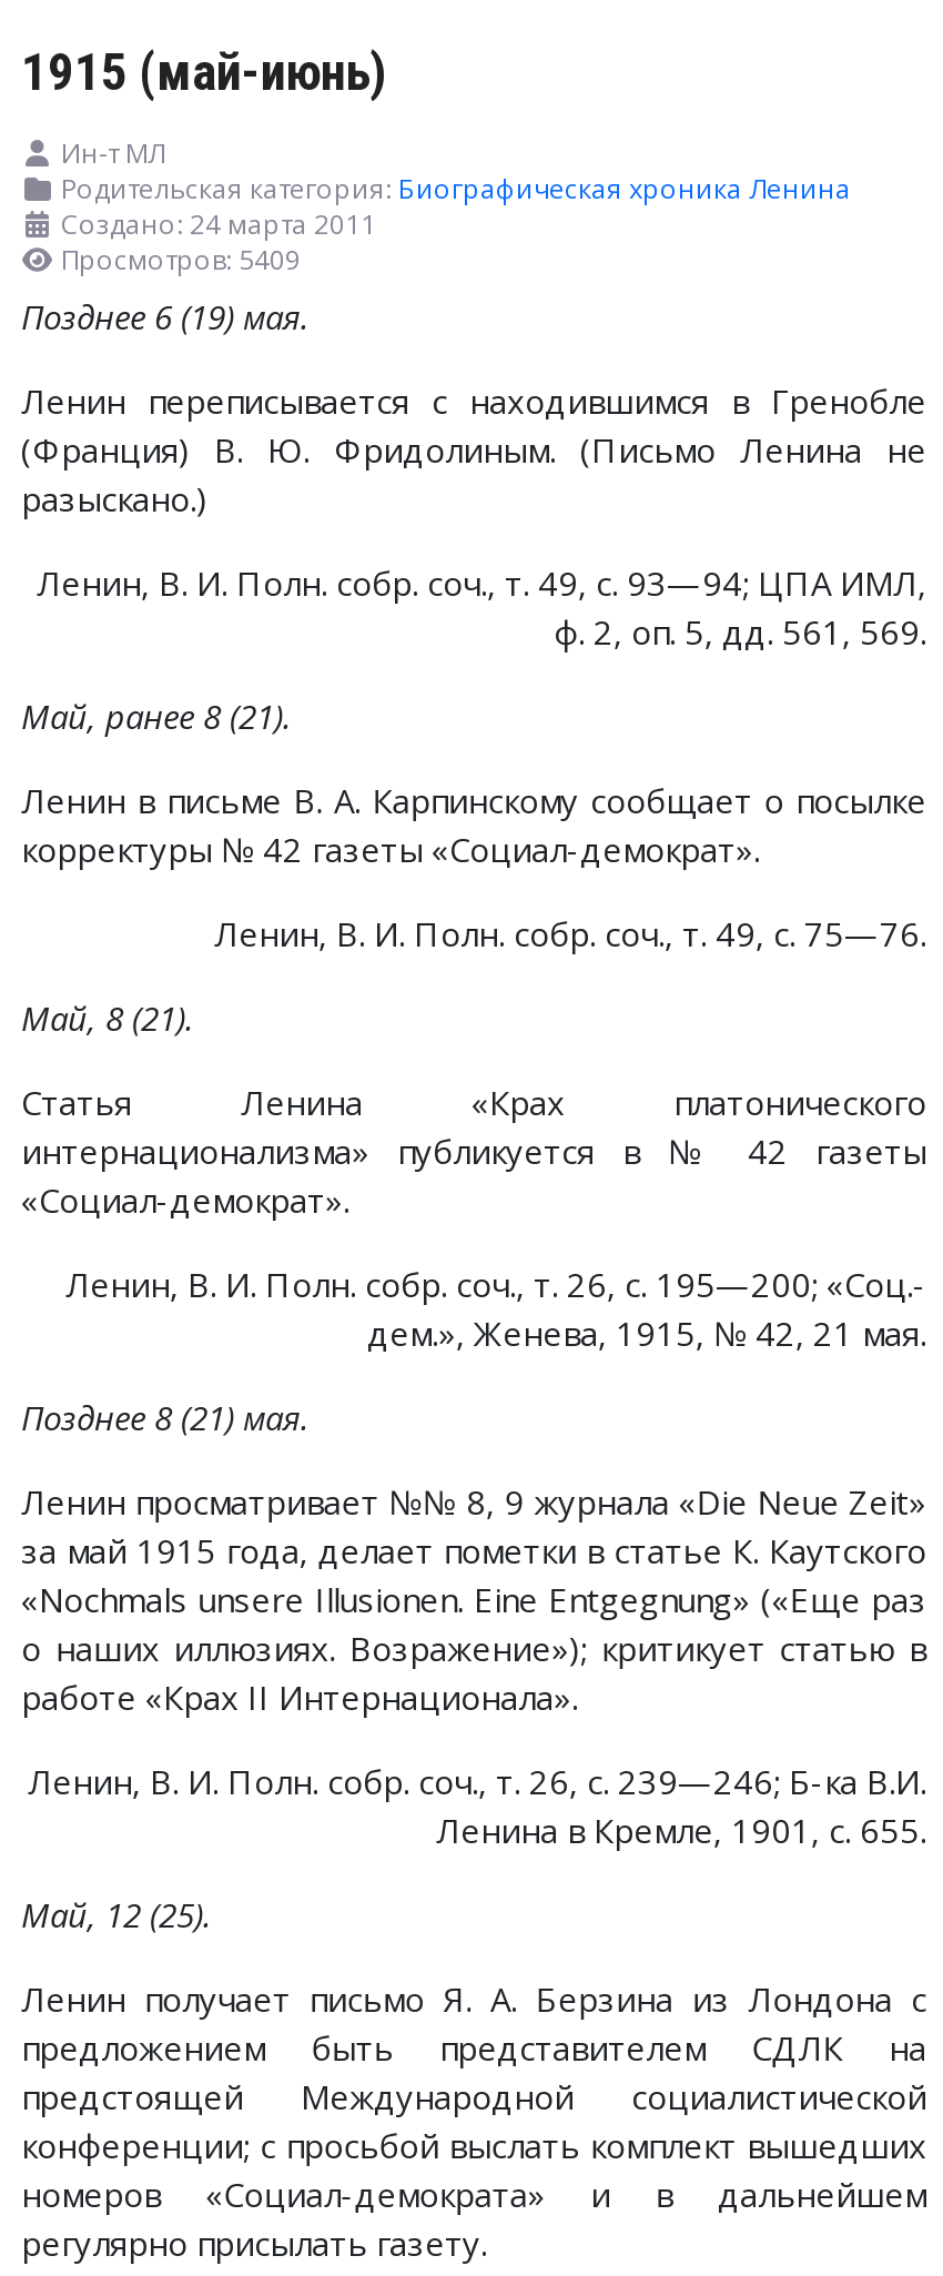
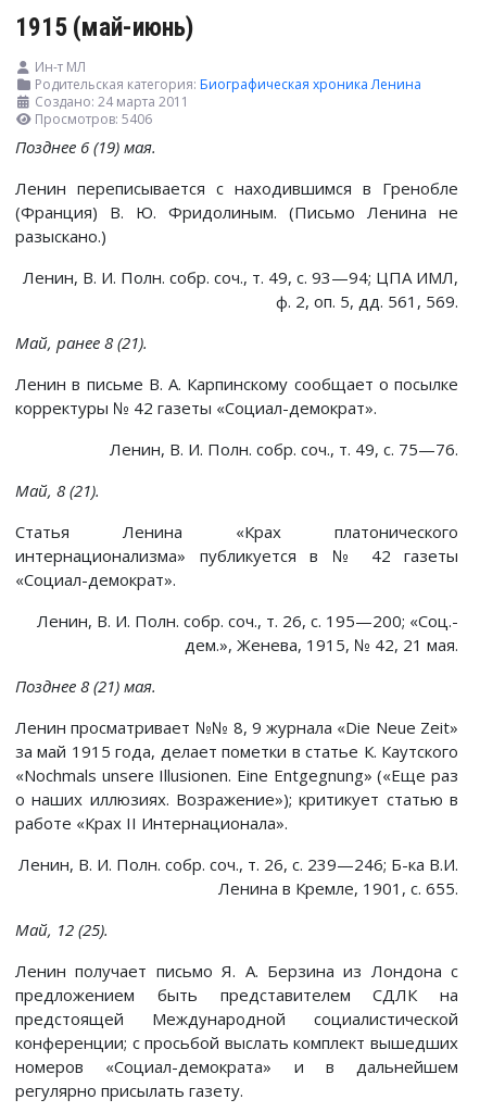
[61,241,301,279] Просмотров: 5409 -> [35,110,152,128] Просмотров: 5406

